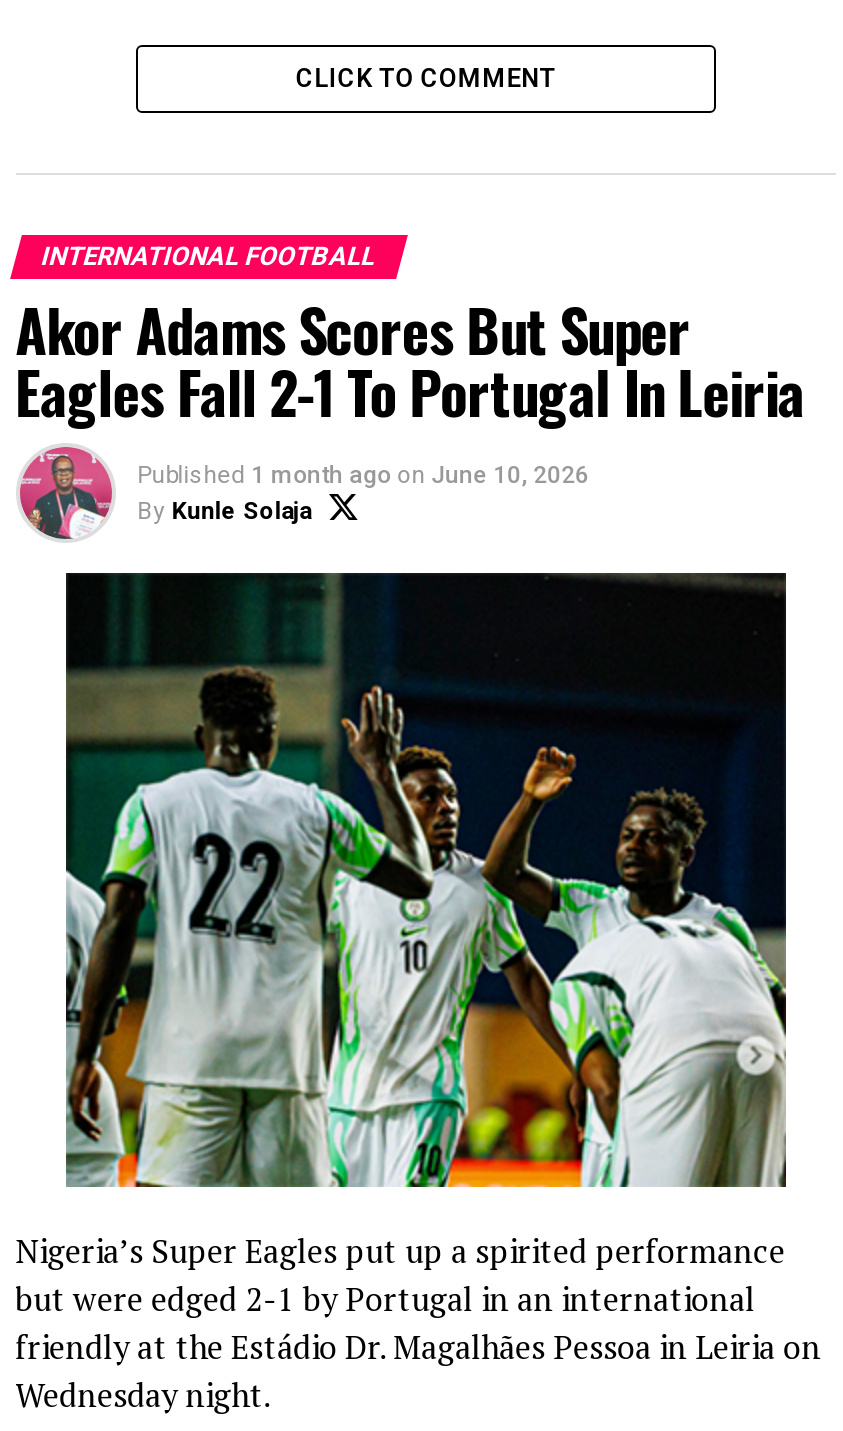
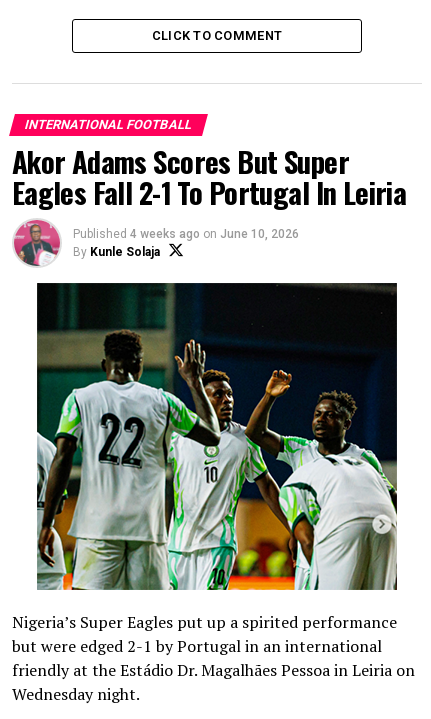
[137,461,589,489] Published 1 month ago on June 10, 2026 -> [73,227,299,241] Published 4 weeks ago on June 10, 2026

